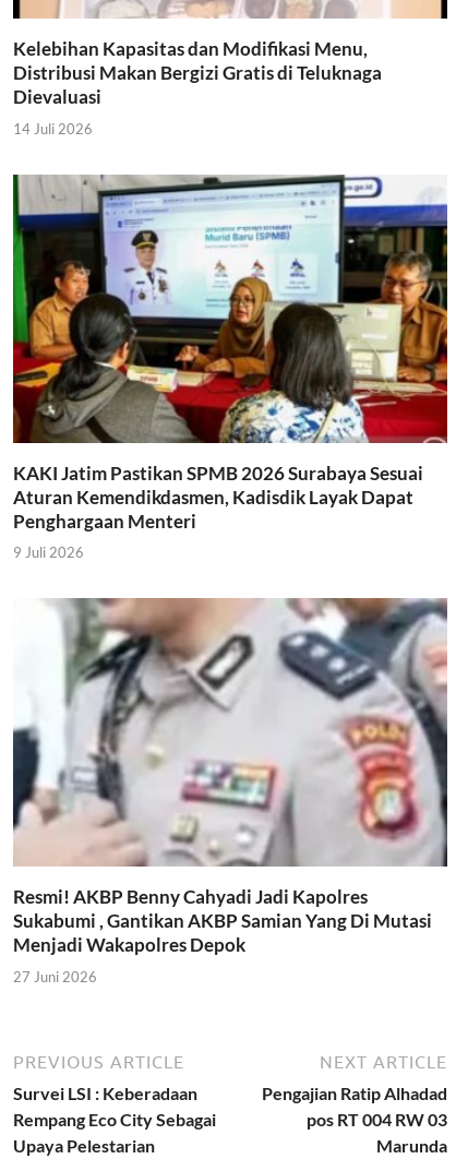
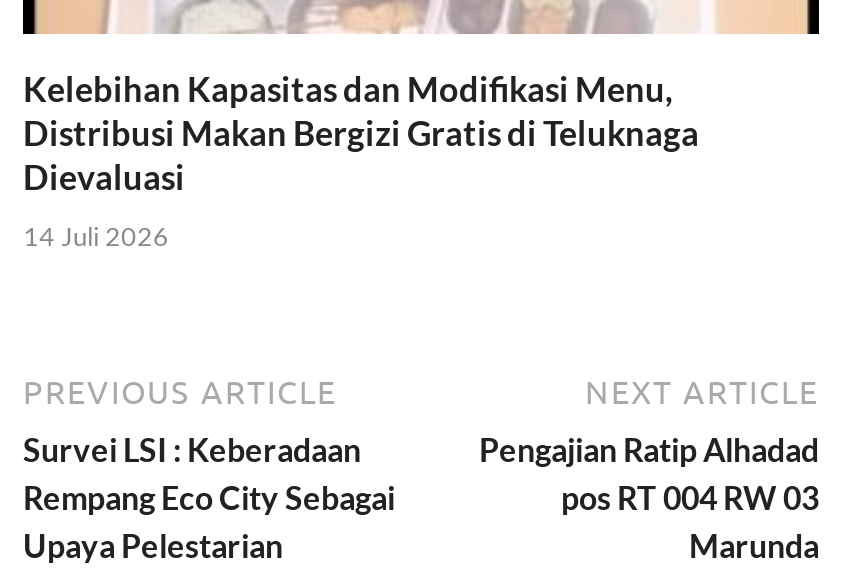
[12,174,448,561] [image] | KAKI Jatim Pastikan SPMB 2026 Surabaya Sesuai | Aturan Kemendikdasmen, Kadisdik Layak Dapat | Penghargaan Menteri | 9 Juli 2026 -> none
[12,597,448,985] [image] | Resmi! AKBP Benny Cahyadi Jadi Kapolres | Sukabumi , Gantikan AKBP Samian Yang Di Mutasi | Menjadi Wakapolres Depok | 27 Juni 2026 -> none

